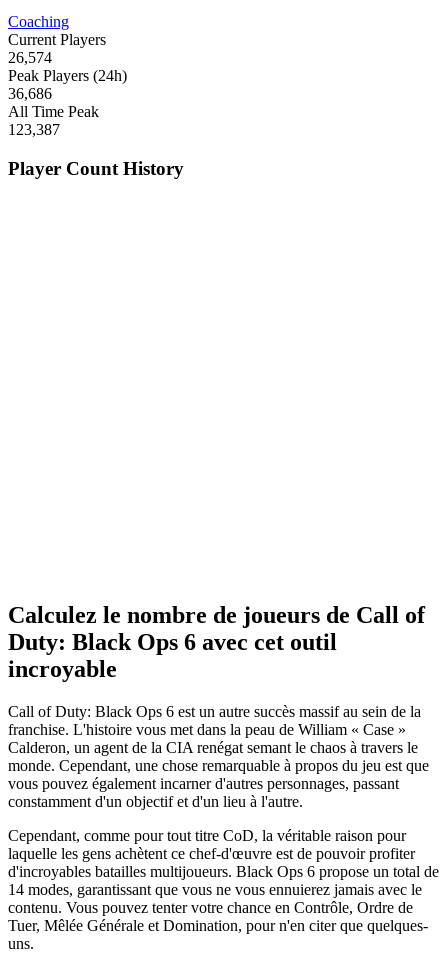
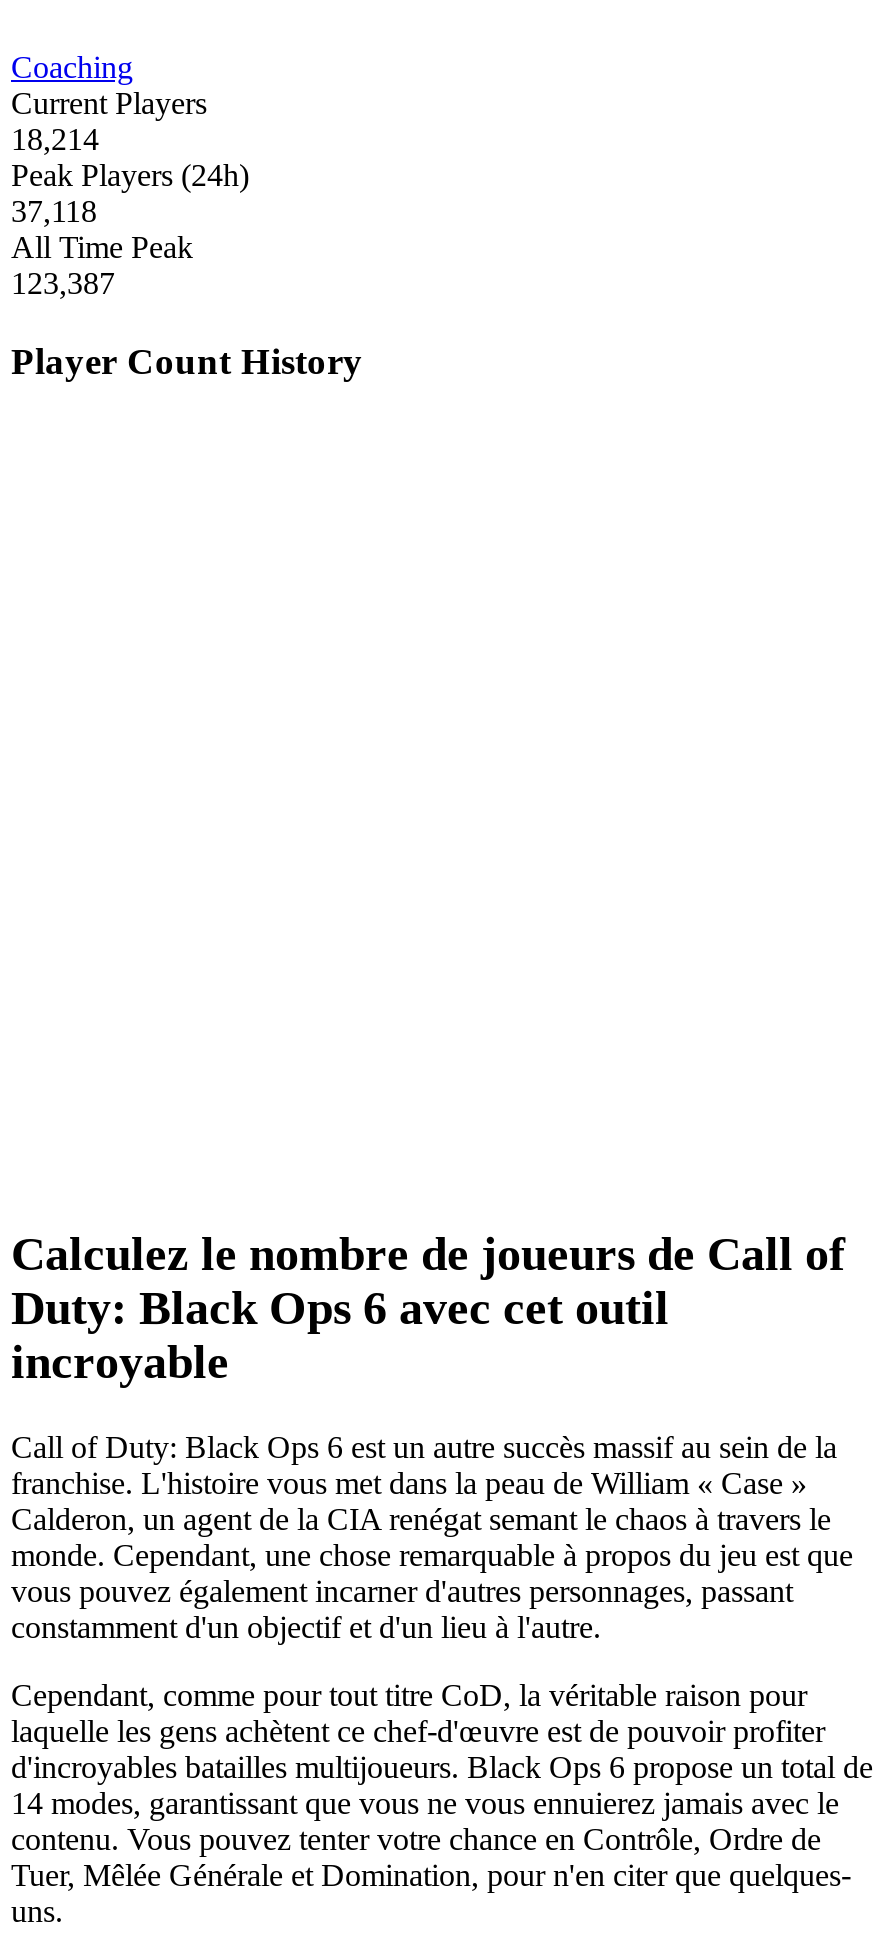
[8,49,52,66] 26,574 -> [11,122,99,156] 18,214
[8,85,52,102] 36,686 -> [11,194,97,228] 37,118

